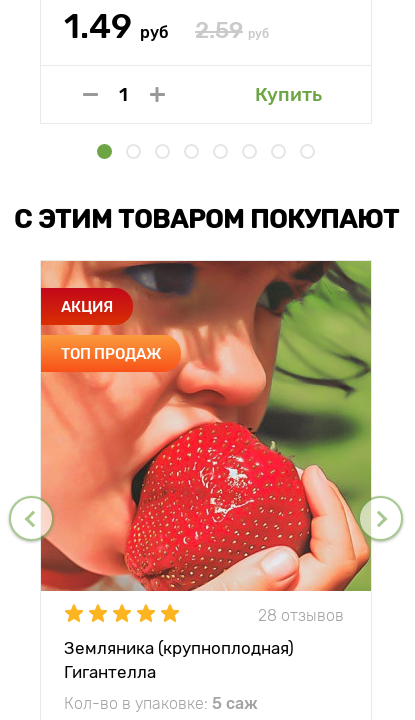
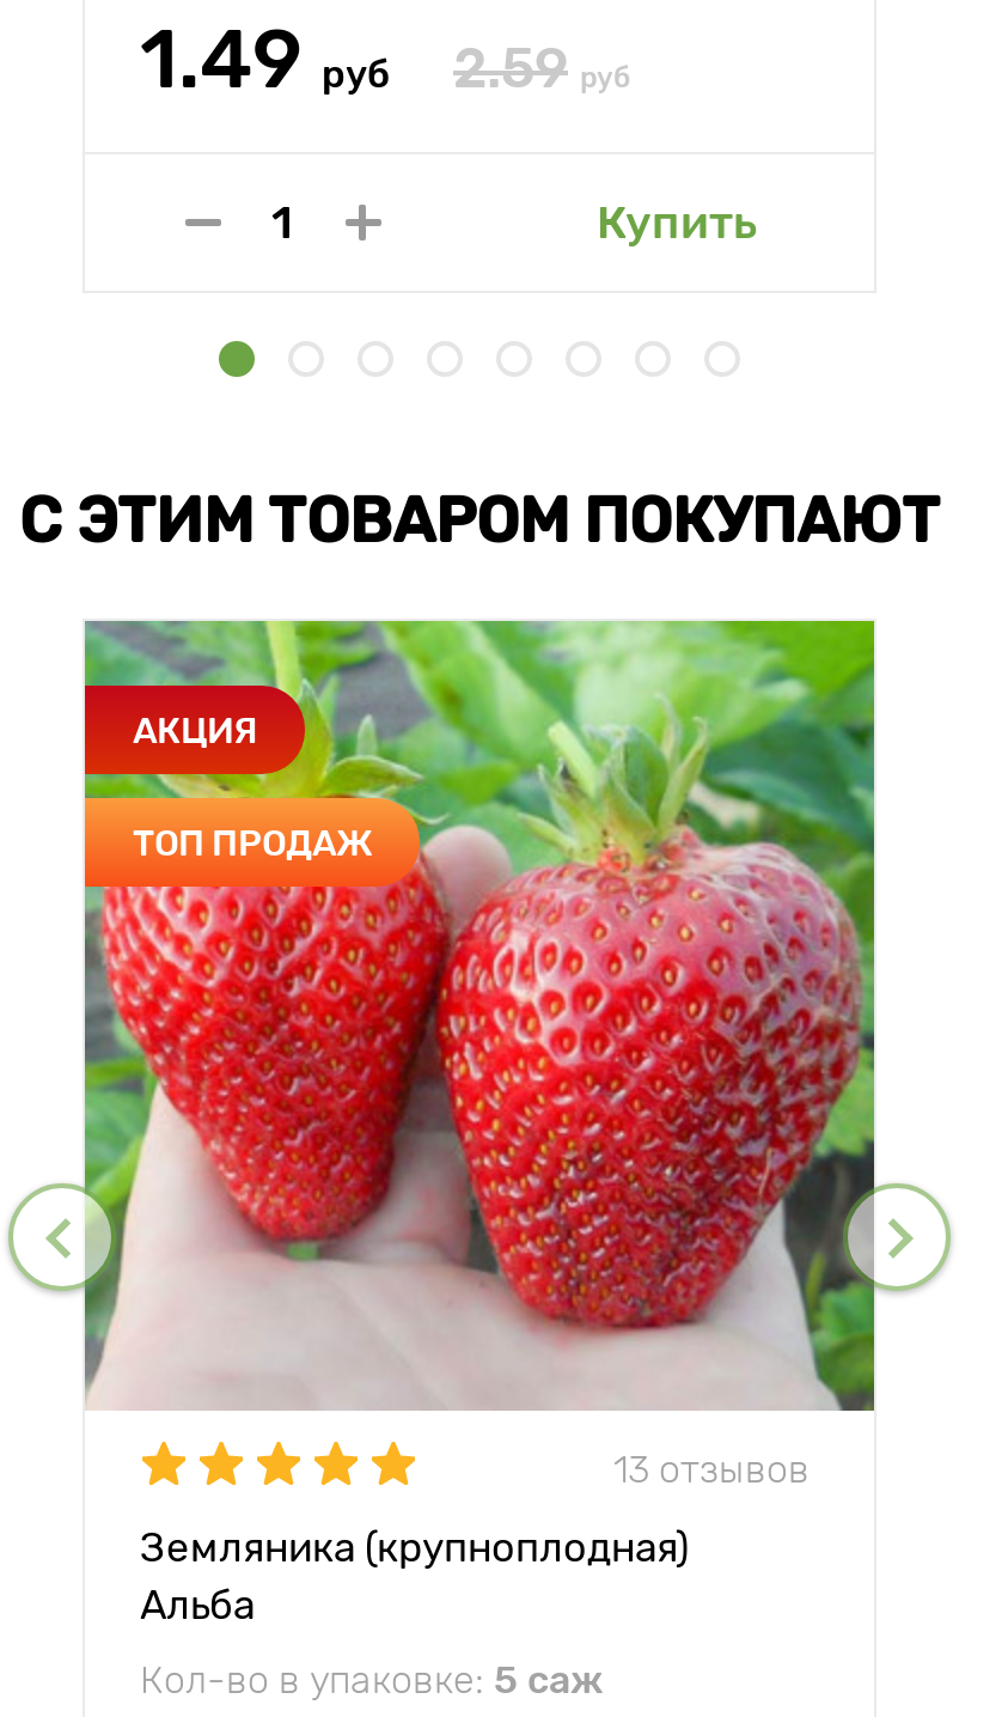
[40,260,372,624] [image] | 28 отзывов -> [83,619,876,1491] [image] | 13 отзывов
[64,662,156,682] Гигантелла -> [140,1581,255,1628] Альба

